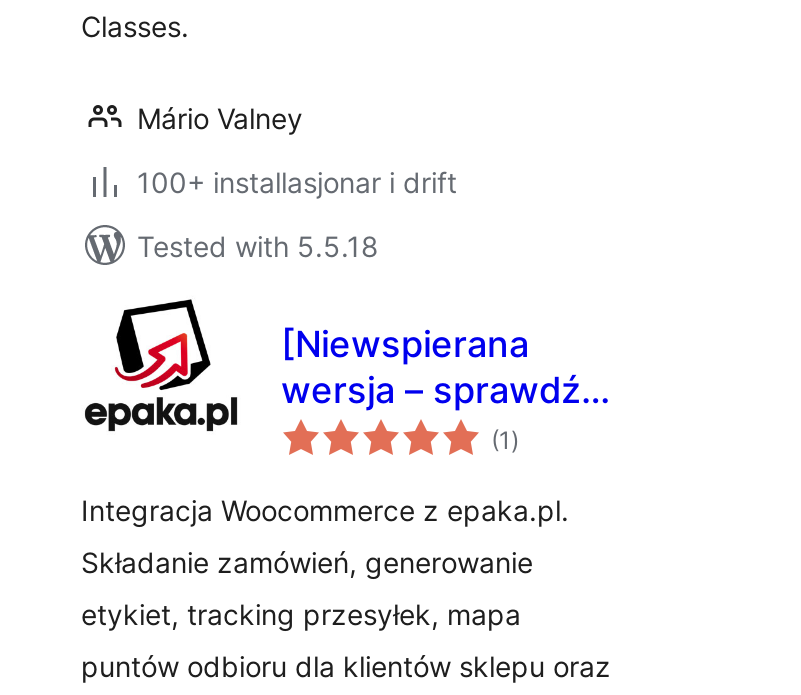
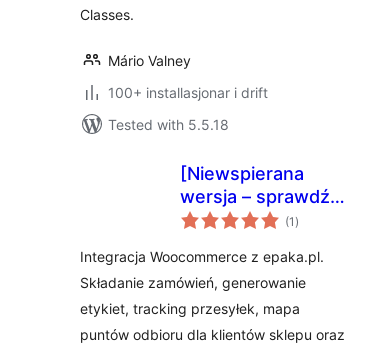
[83,297,239,433] [image] -> none

